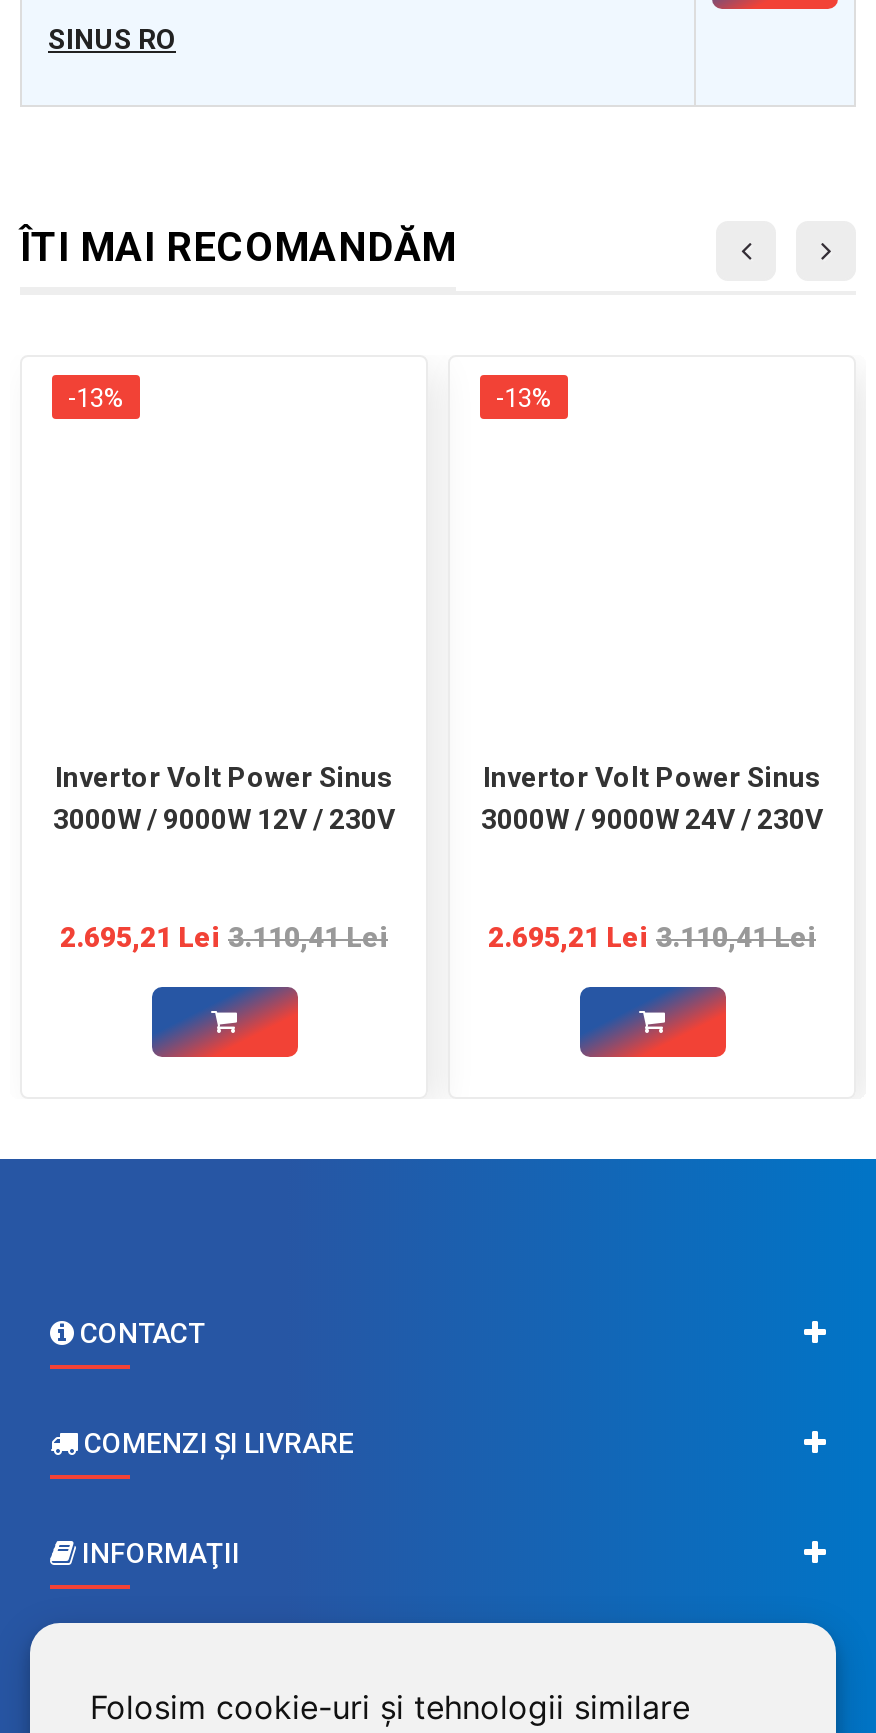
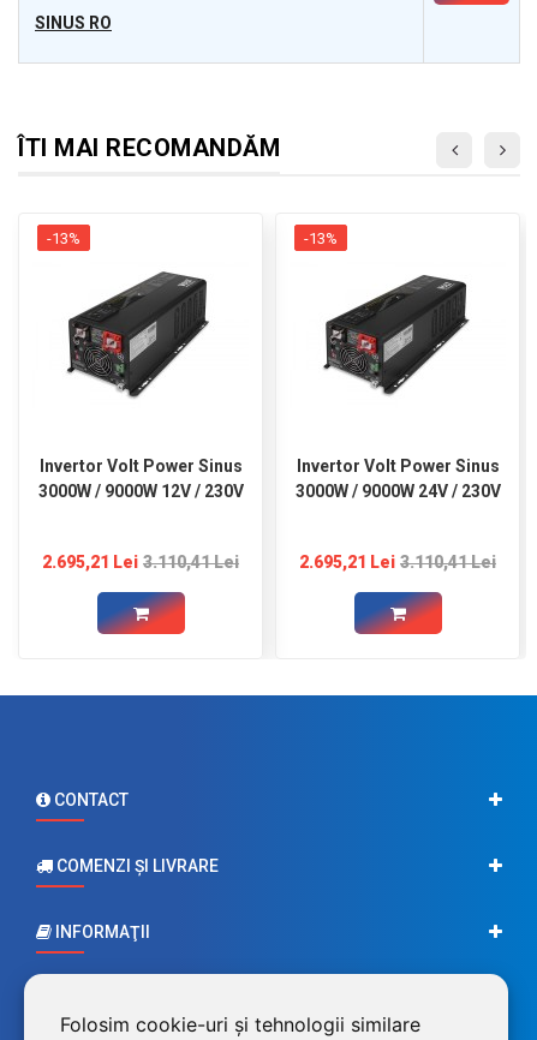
none -> [66,270,209,399] [image]
none -> [323,274,470,396] [image]

